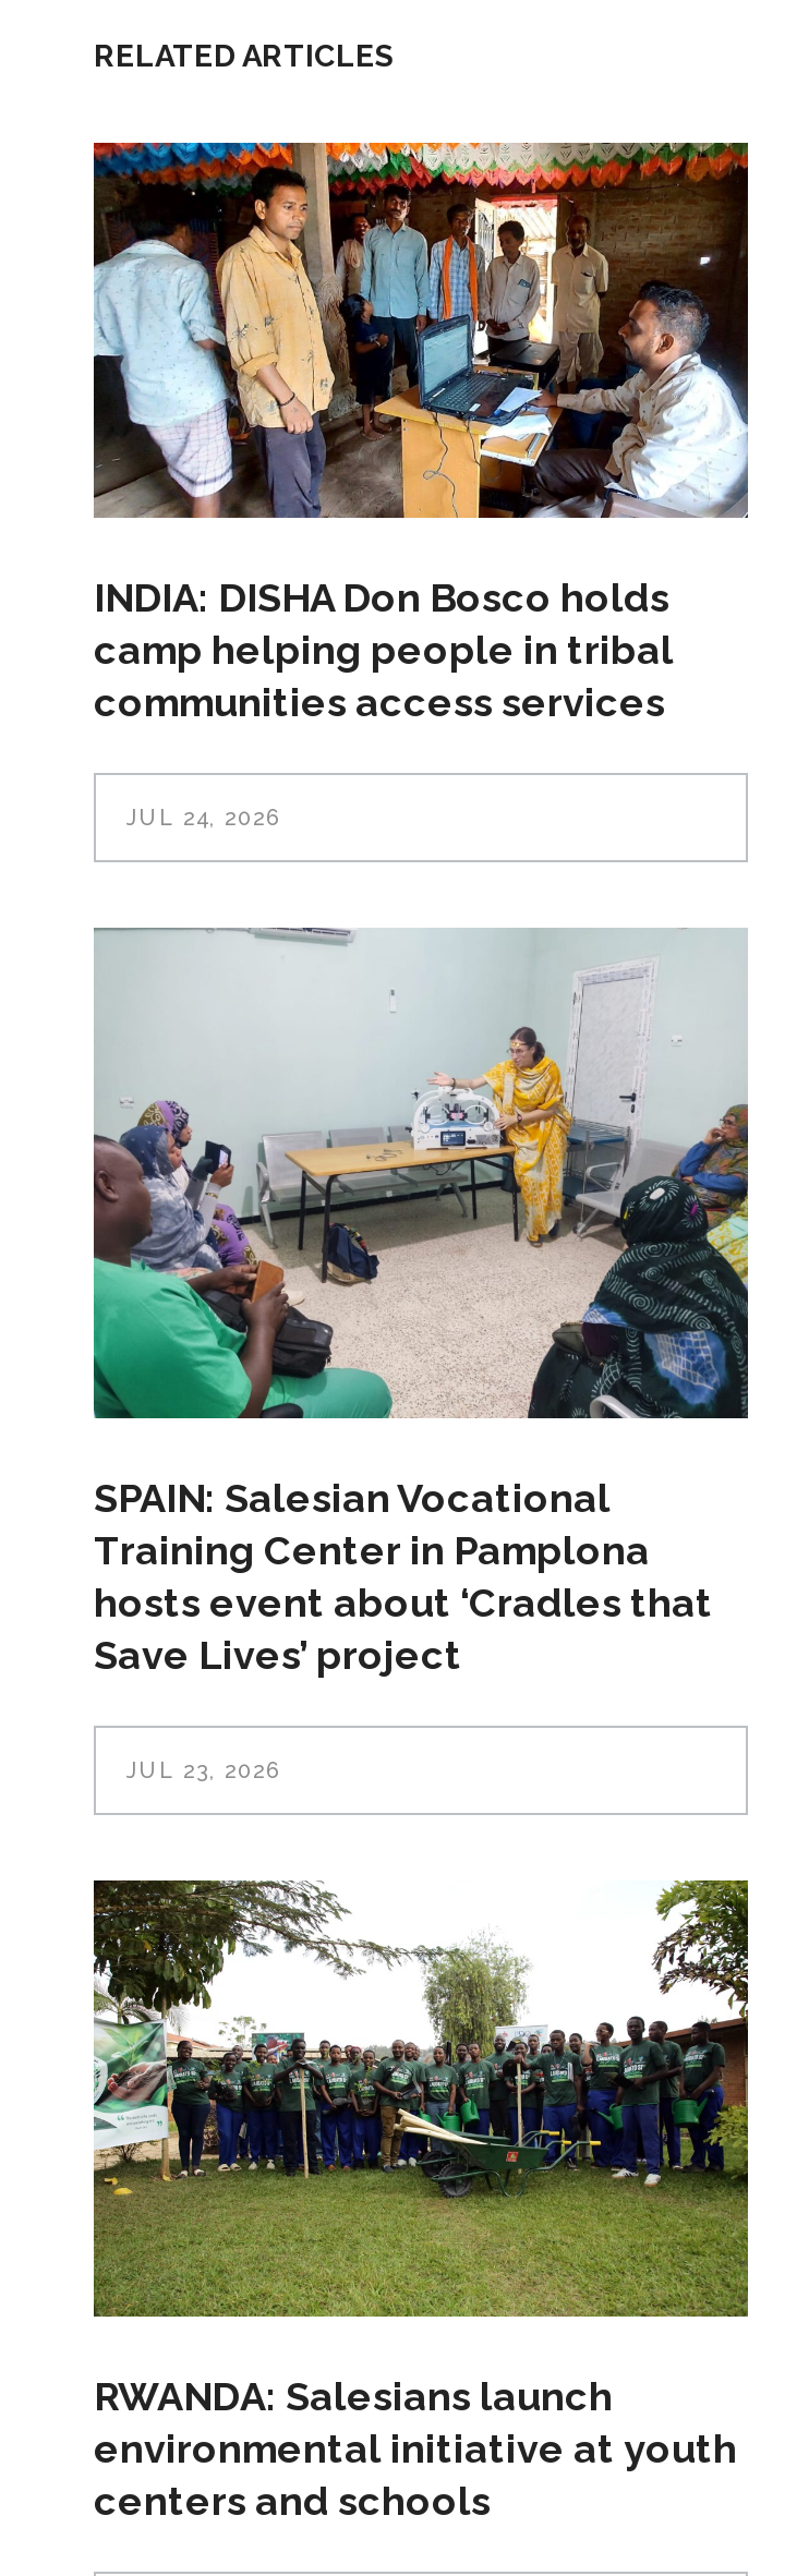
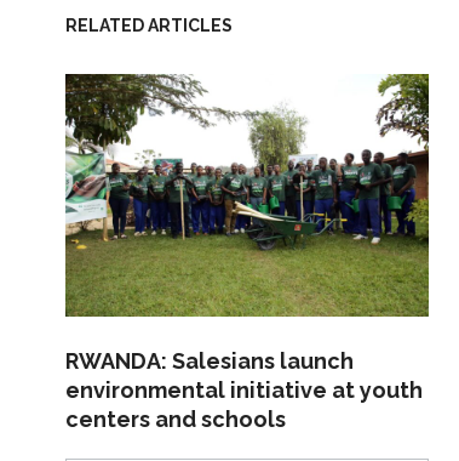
[92,141,750,829] [image] | INDIA: DISHA Don Bosco holds | camp helping people in tribal | communities access services | JUL 24, 2026 -> none
[92,928,750,1782] [image] | SPAIN: Salesian Vocational | Training Center in Pamplona | hosts event about ‘Cradles that | Save Lives’ project | JUL 23, 2026 -> none

